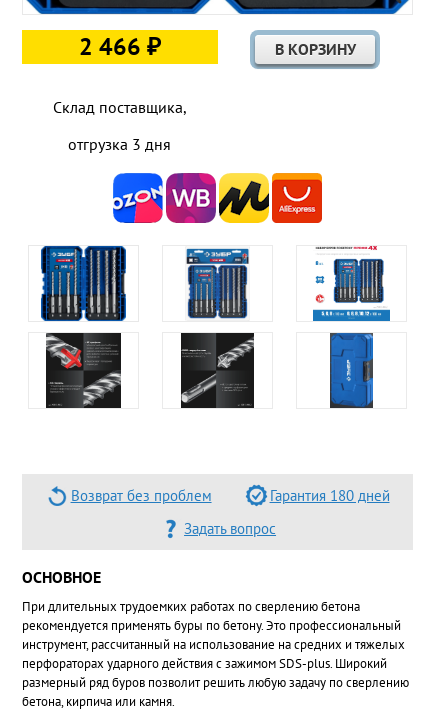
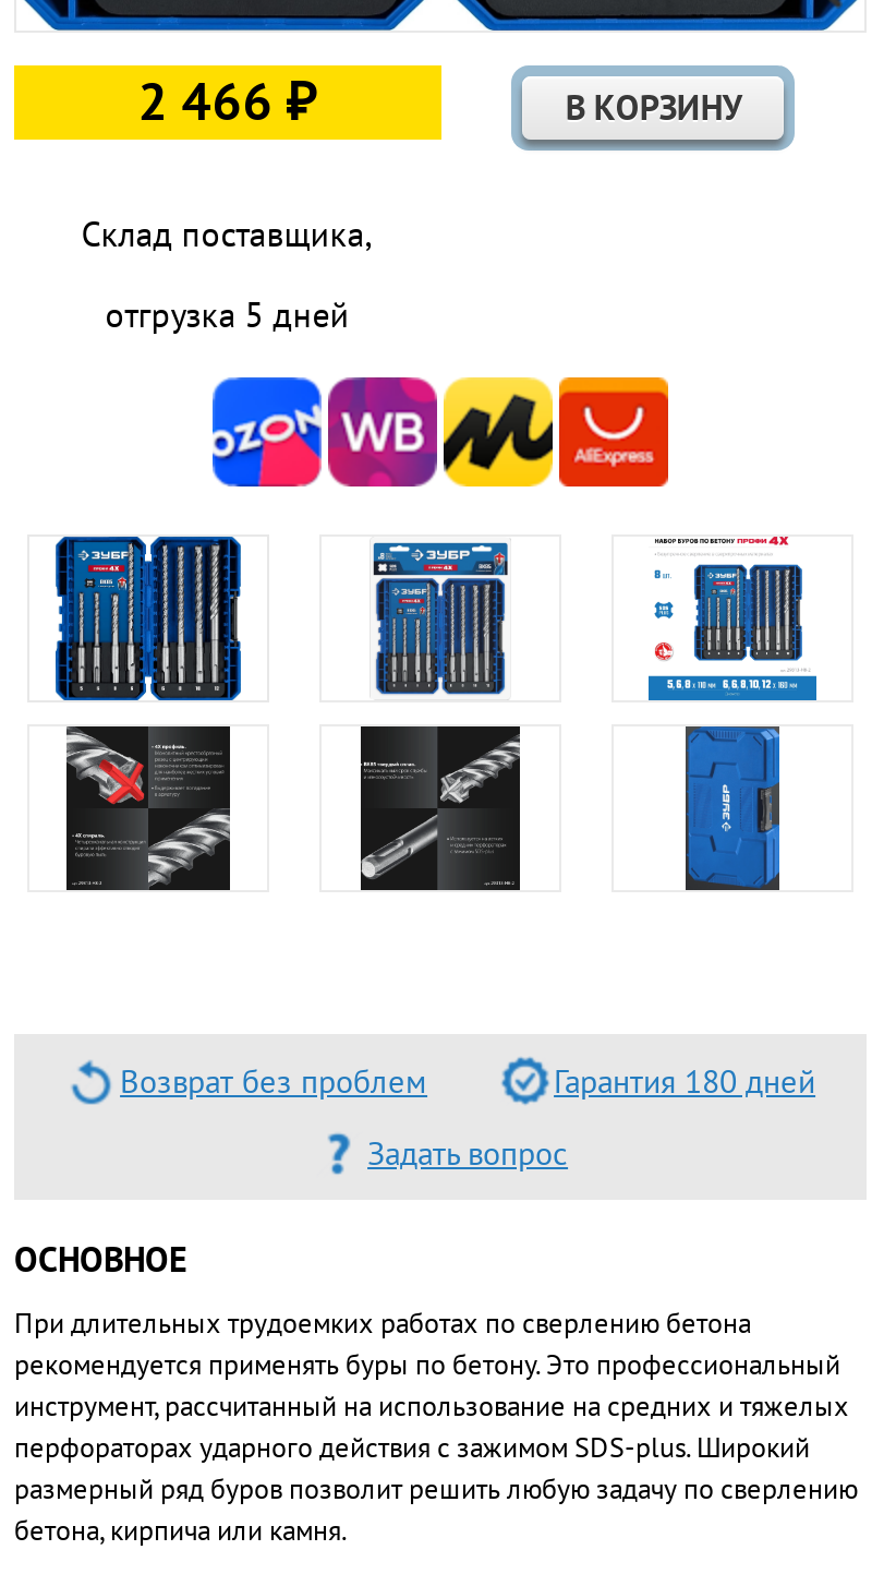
[68,134,171,154] отгрузка 3 дня -> [105,293,349,336] отгрузка 5 дней

